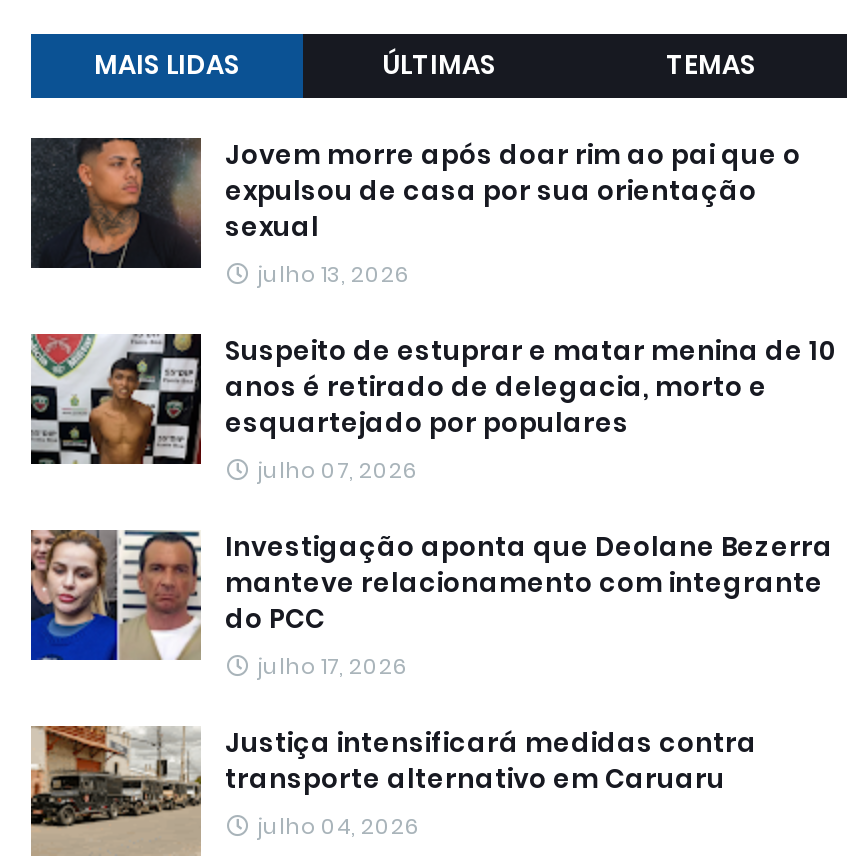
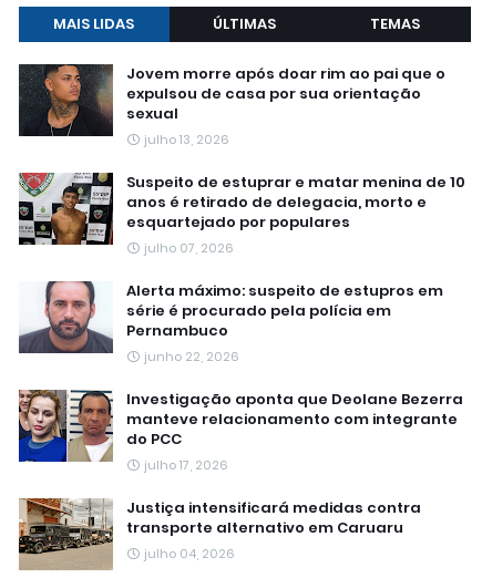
none -> [19,280,443,365] [image] | Alerta máximo: suspeito de estupros em | série é procurado pela polícia em | Pernambuco | junho 22, 2026

